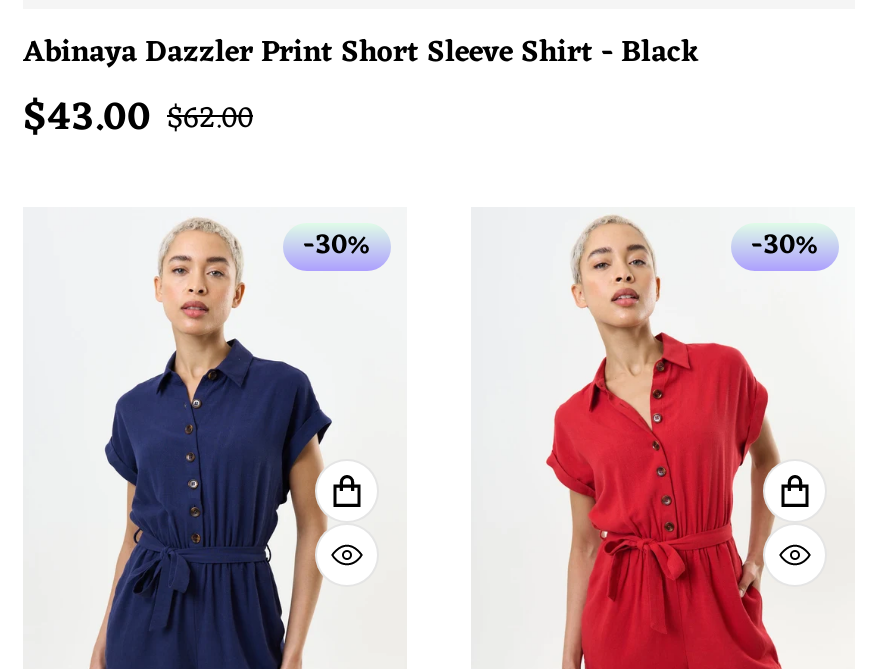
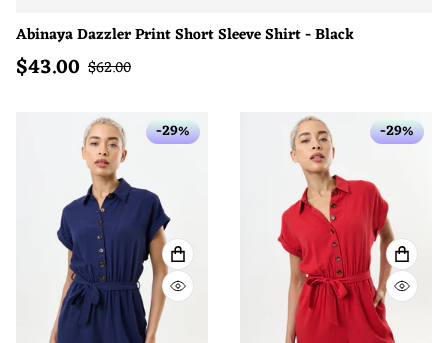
[303,221,371,271] -30% -> [156,119,190,144] -29%
[751,221,819,271] -30% -> [380,119,414,144] -29%

